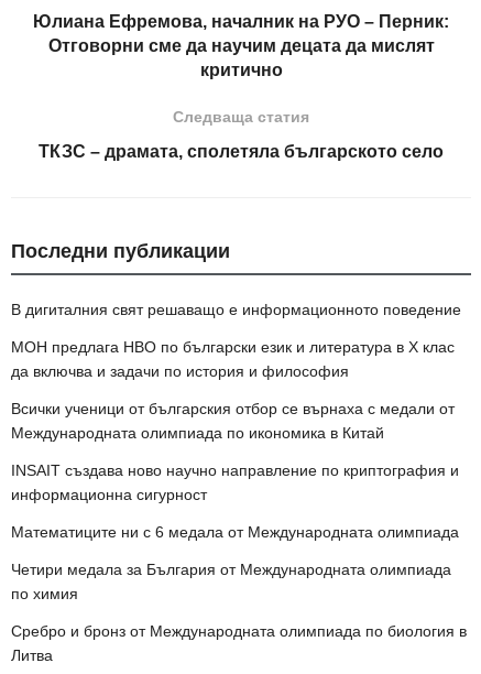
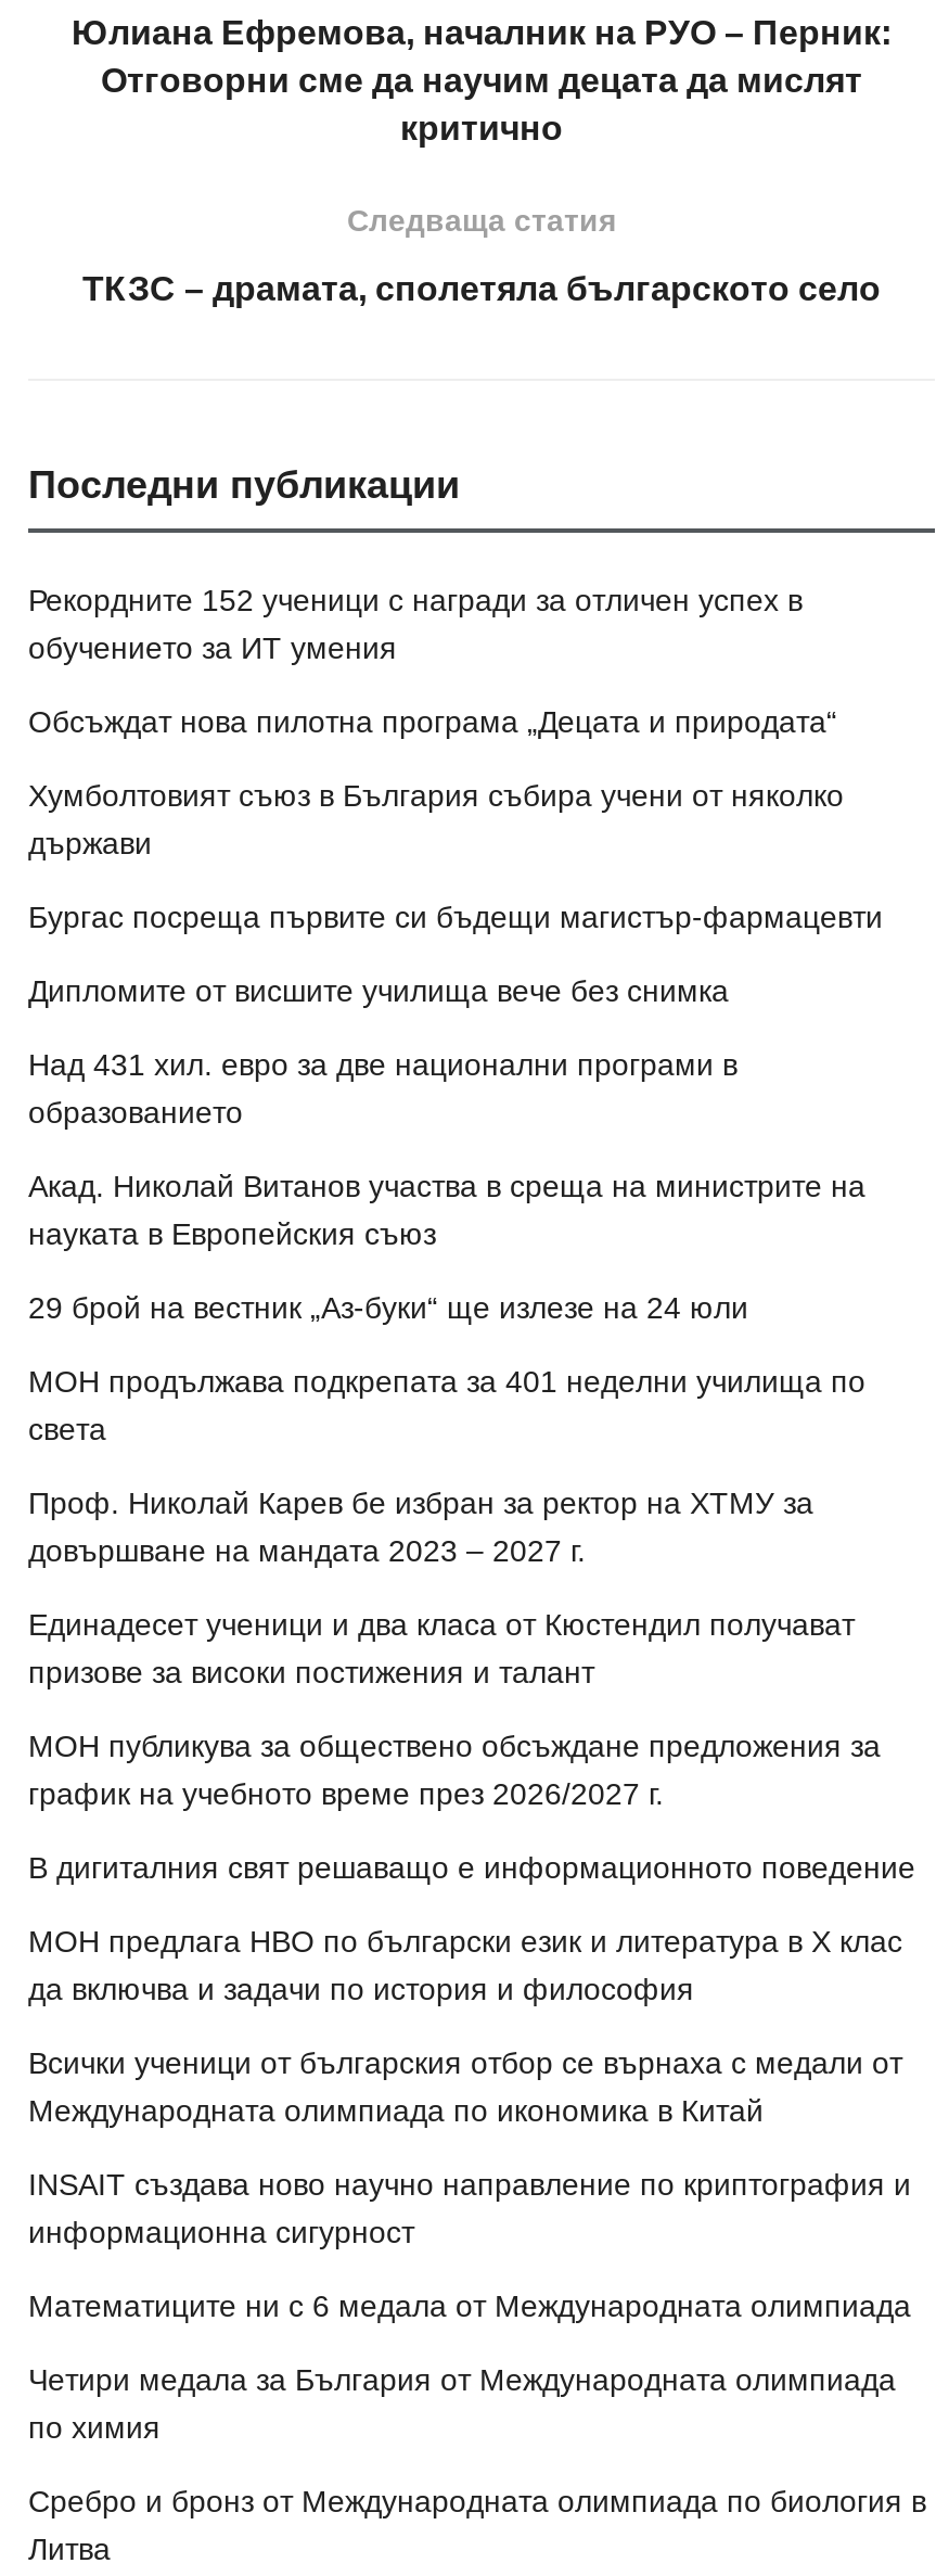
none -> [28,583,883,1811] Рекордните 152 ученици с награди за отличен успех в | обучението за ИТ умения | Обсъждат нова пилотна програма „Децата и природата“ | Хумболтовият съюз в България събира учени от няколко | държави | Бургас посреща първите си бъдещи магистър-фармацевти | Дипломите от висшите училища вече без снимка | Над 431 хил. евро за две национални програми в | образованието | Акад. Николай Витанов участва в среща на министрите на | науката в Европейския съюз | 29 брой на вестник „Аз-буки“ ще излезе на 24 юли | МОН продължава подкрепата за 401 неделни училища по | света | Проф. Николай Карев бе избран за ректор на ХТМУ за | довършване на мандата 2023 – 2027 г. | Единадесет ученици и два класа от Кюстендил получават | призове за високи постижения и талант | МОН публикува за обществено обсъждане предложения за | график на учебното време през 2026/2027 г.

